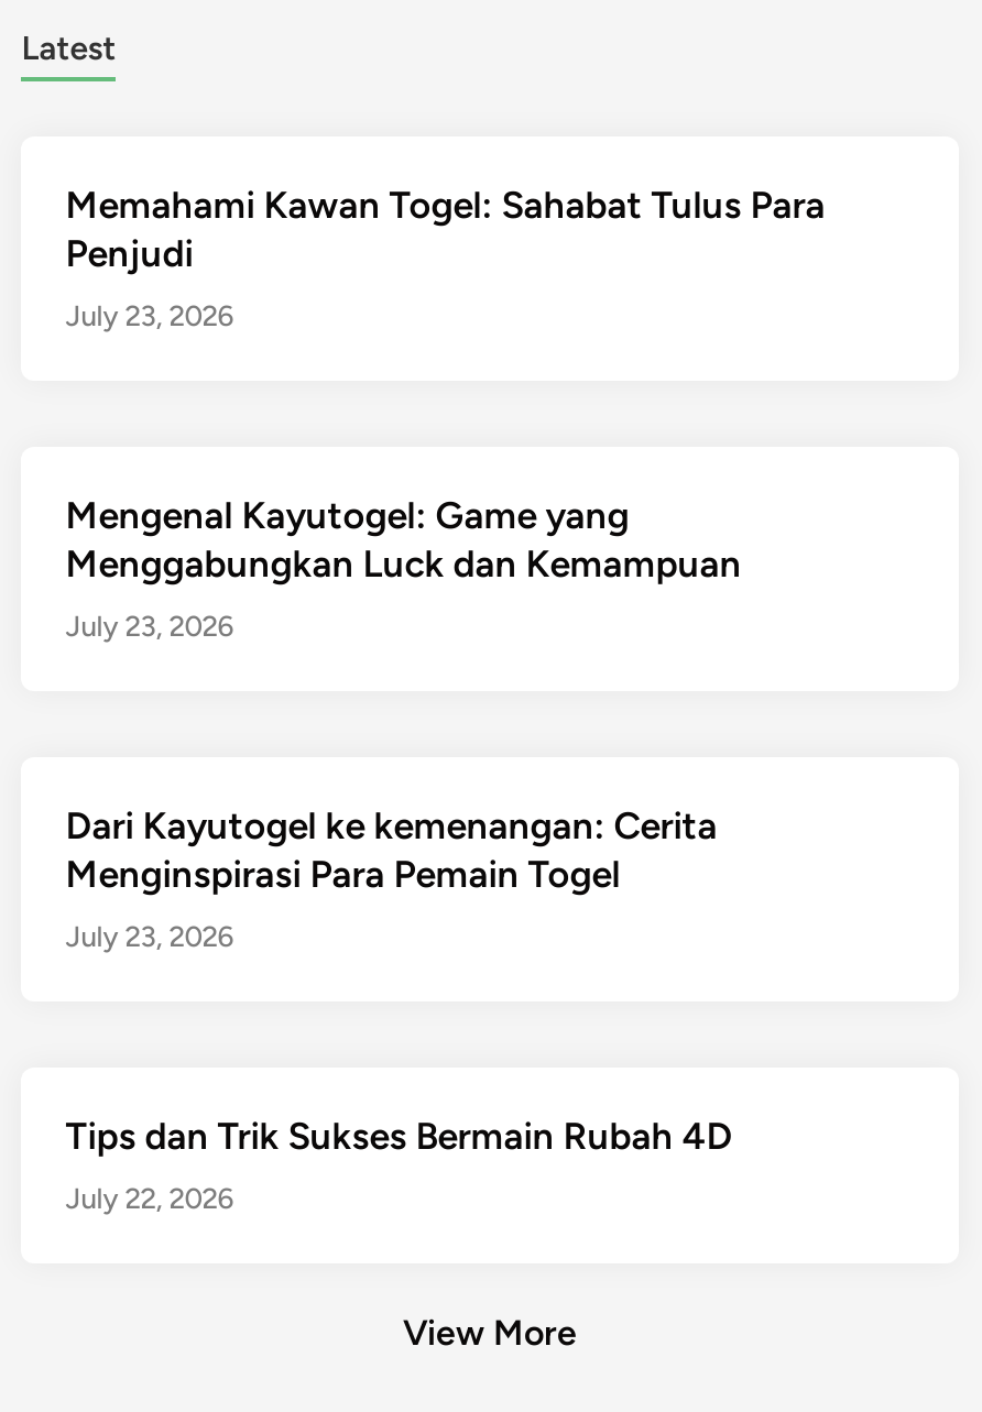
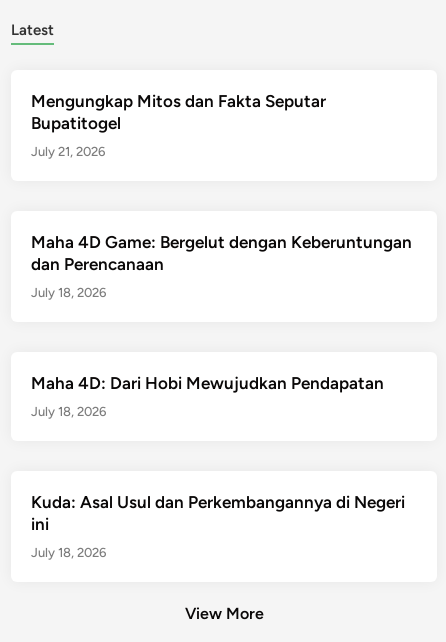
[65,184,825,276] Memahami Kawan Togel: Sahabat Tulus Para | Penjudi -> [31,91,326,133] Mengungkap Mitos dan Fakta Seputar | Bupatitogel
[65,300,233,333] July 23, 2026 -> [31,144,105,159] July 21, 2026
[65,494,741,586] Mengenal Kayutogel: Game yang | Menggabungkan Luck dan Kemampuan -> [31,232,412,274] Maha 4D Game: Bergelut dengan Keberuntungan | dan Perencanaan
[65,611,233,644] July 23, 2026 -> [31,285,106,300] July 18, 2026
[65,804,717,897] Dari Kayutogel ke kemenangan: Cerita | Menginspirasi Para Pemain Togel -> [31,373,384,393] Maha 4D: Dari Hobi Mewujudkan Pendapatan
[65,921,233,954] July 23, 2026 -> [31,404,106,419] July 18, 2026
[65,1115,733,1159] Tips dan Trik Sukses Bermain Rubah 4D -> [31,492,405,534] Kuda: Asal Usul dan Perkembangannya di Negeri | ini
[65,1183,233,1216] July 22, 2026 -> [31,545,106,560] July 18, 2026

